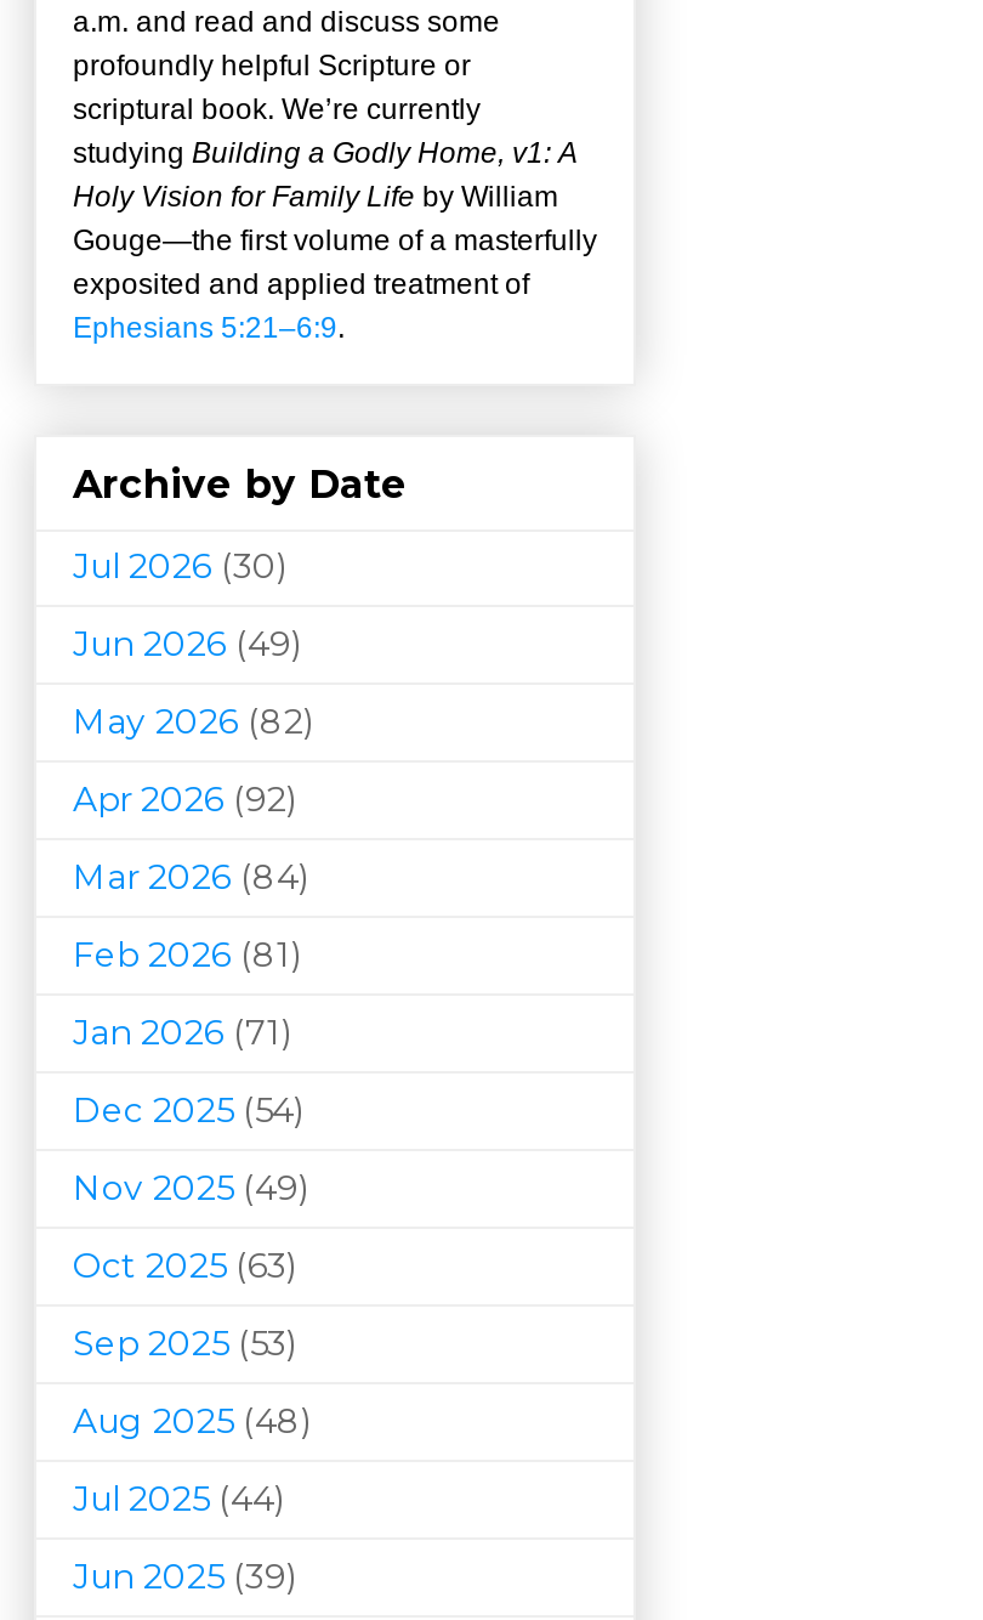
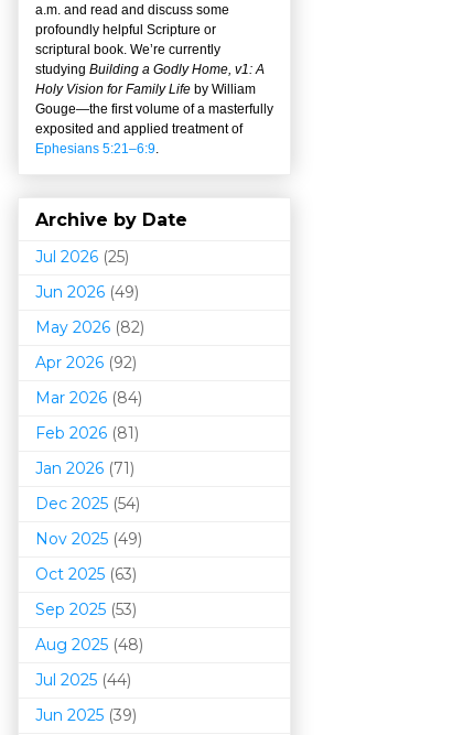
[73,543,286,587] Jul 2026 (30) -> [35,246,129,266] Jul 2026 (25)

